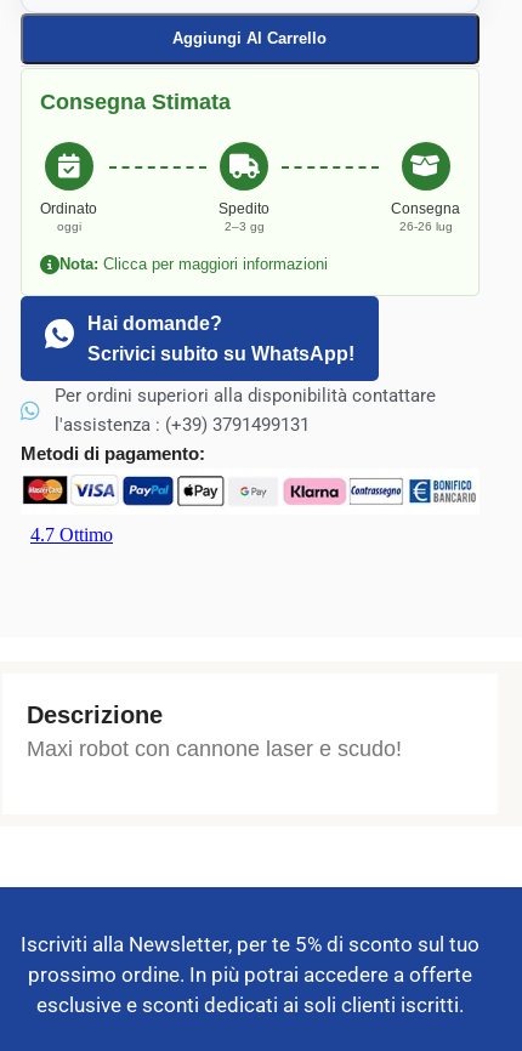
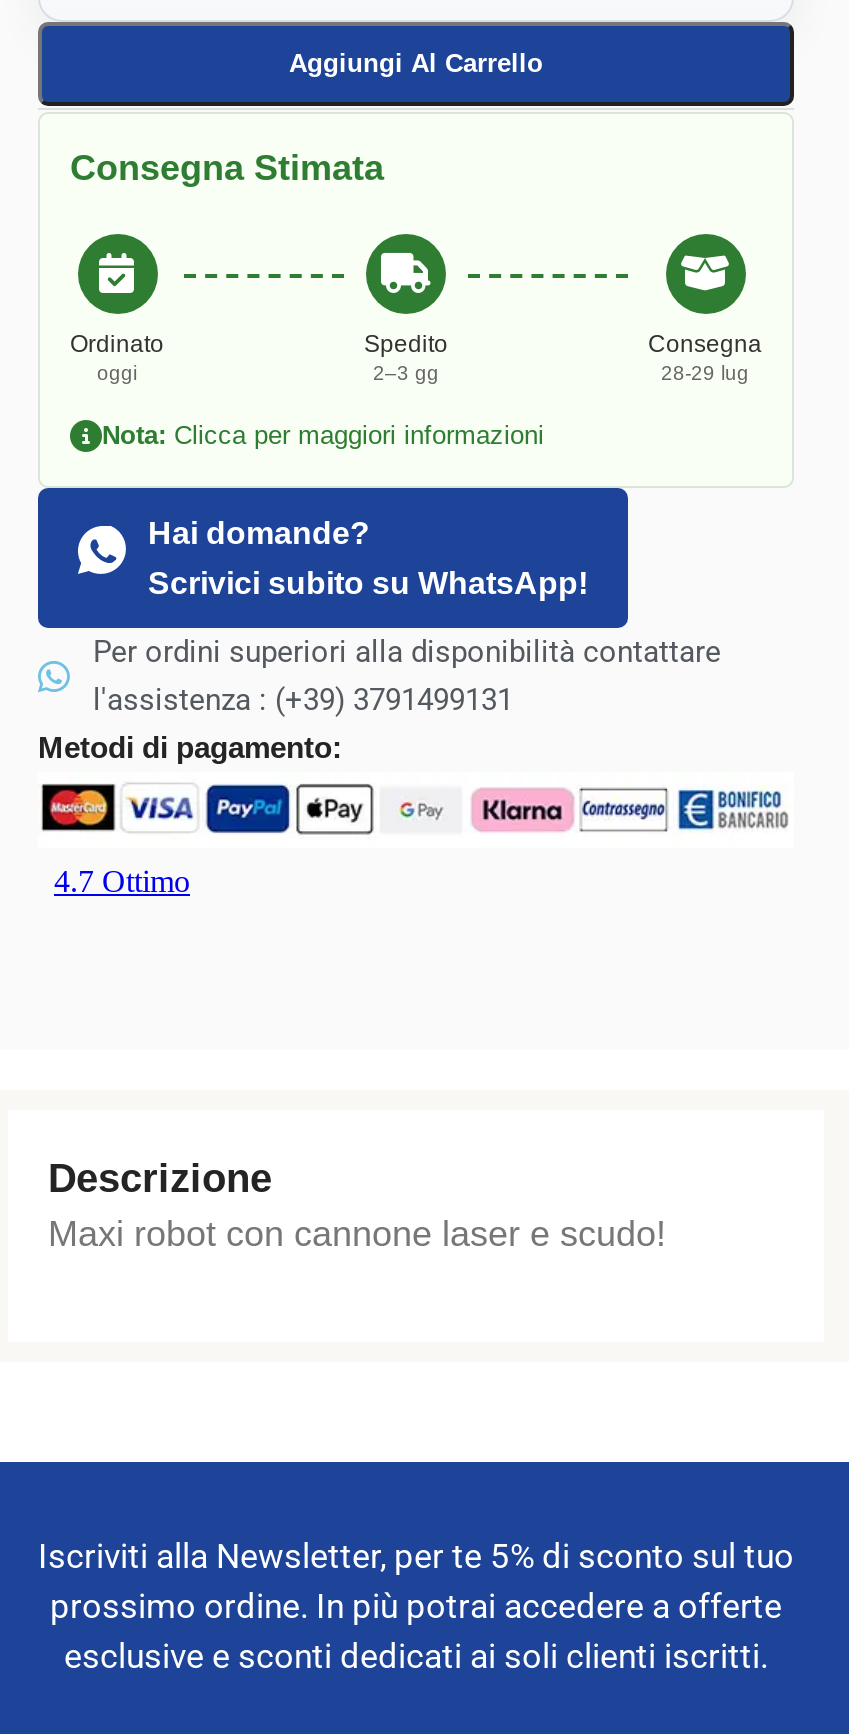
[399,220,452,233] 26-26 lug -> [661,362,749,384] 28-29 lug

